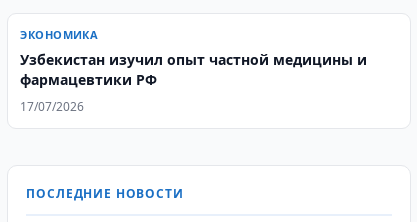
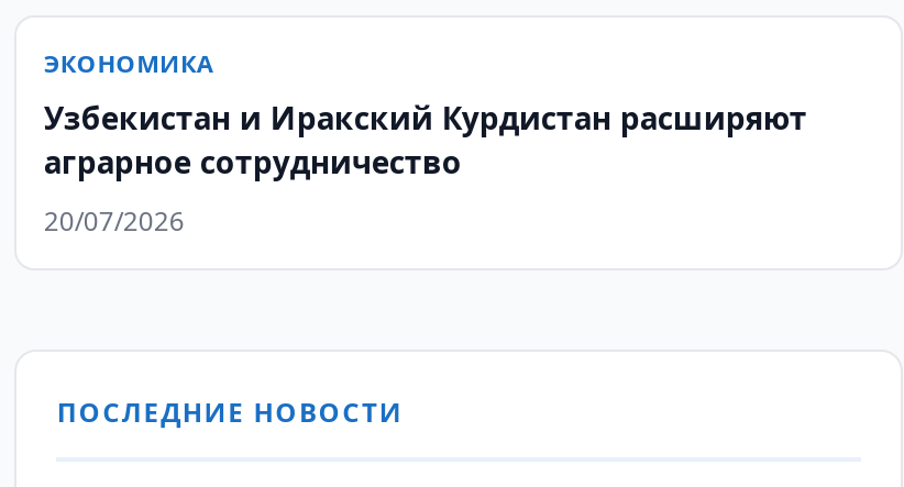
[20,50,367,89] Узбекистан изучил опыт частной медицины и | фармацевтики РФ -> [44,97,807,182] Узбекистан и Иракский Курдистан расширяют | аграрное сотрудничество
[20,98,84,115] 17/07/2026 -> [44,202,185,240] 20/07/2026

